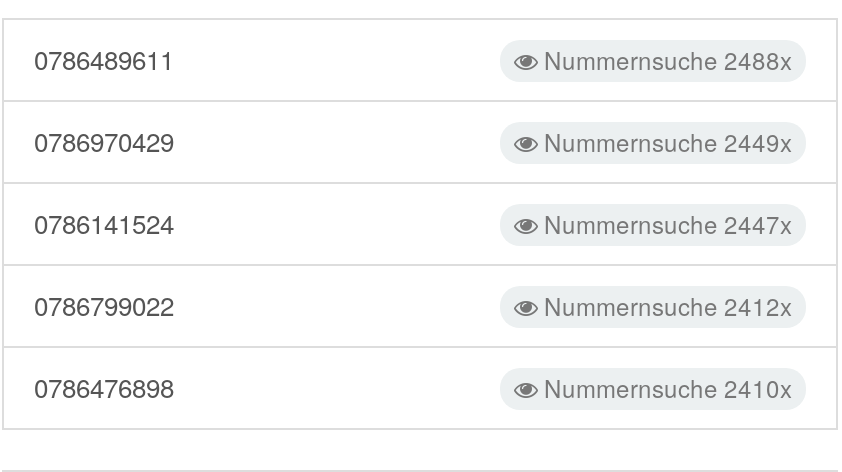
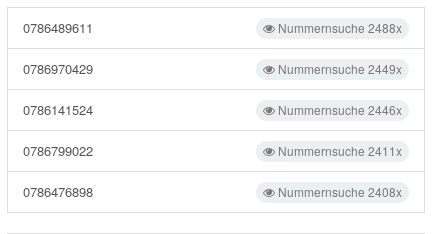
[538,206,792,240] Nummernsuche 2447x -> [275,101,402,118] Nummernsuche 2446x
[538,288,792,322] Nummernsuche 2412x -> [275,142,402,159] Nummernsuche 2411x
[538,370,792,404] Nummernsuche 2410x -> [275,183,402,200] Nummernsuche 2408x

